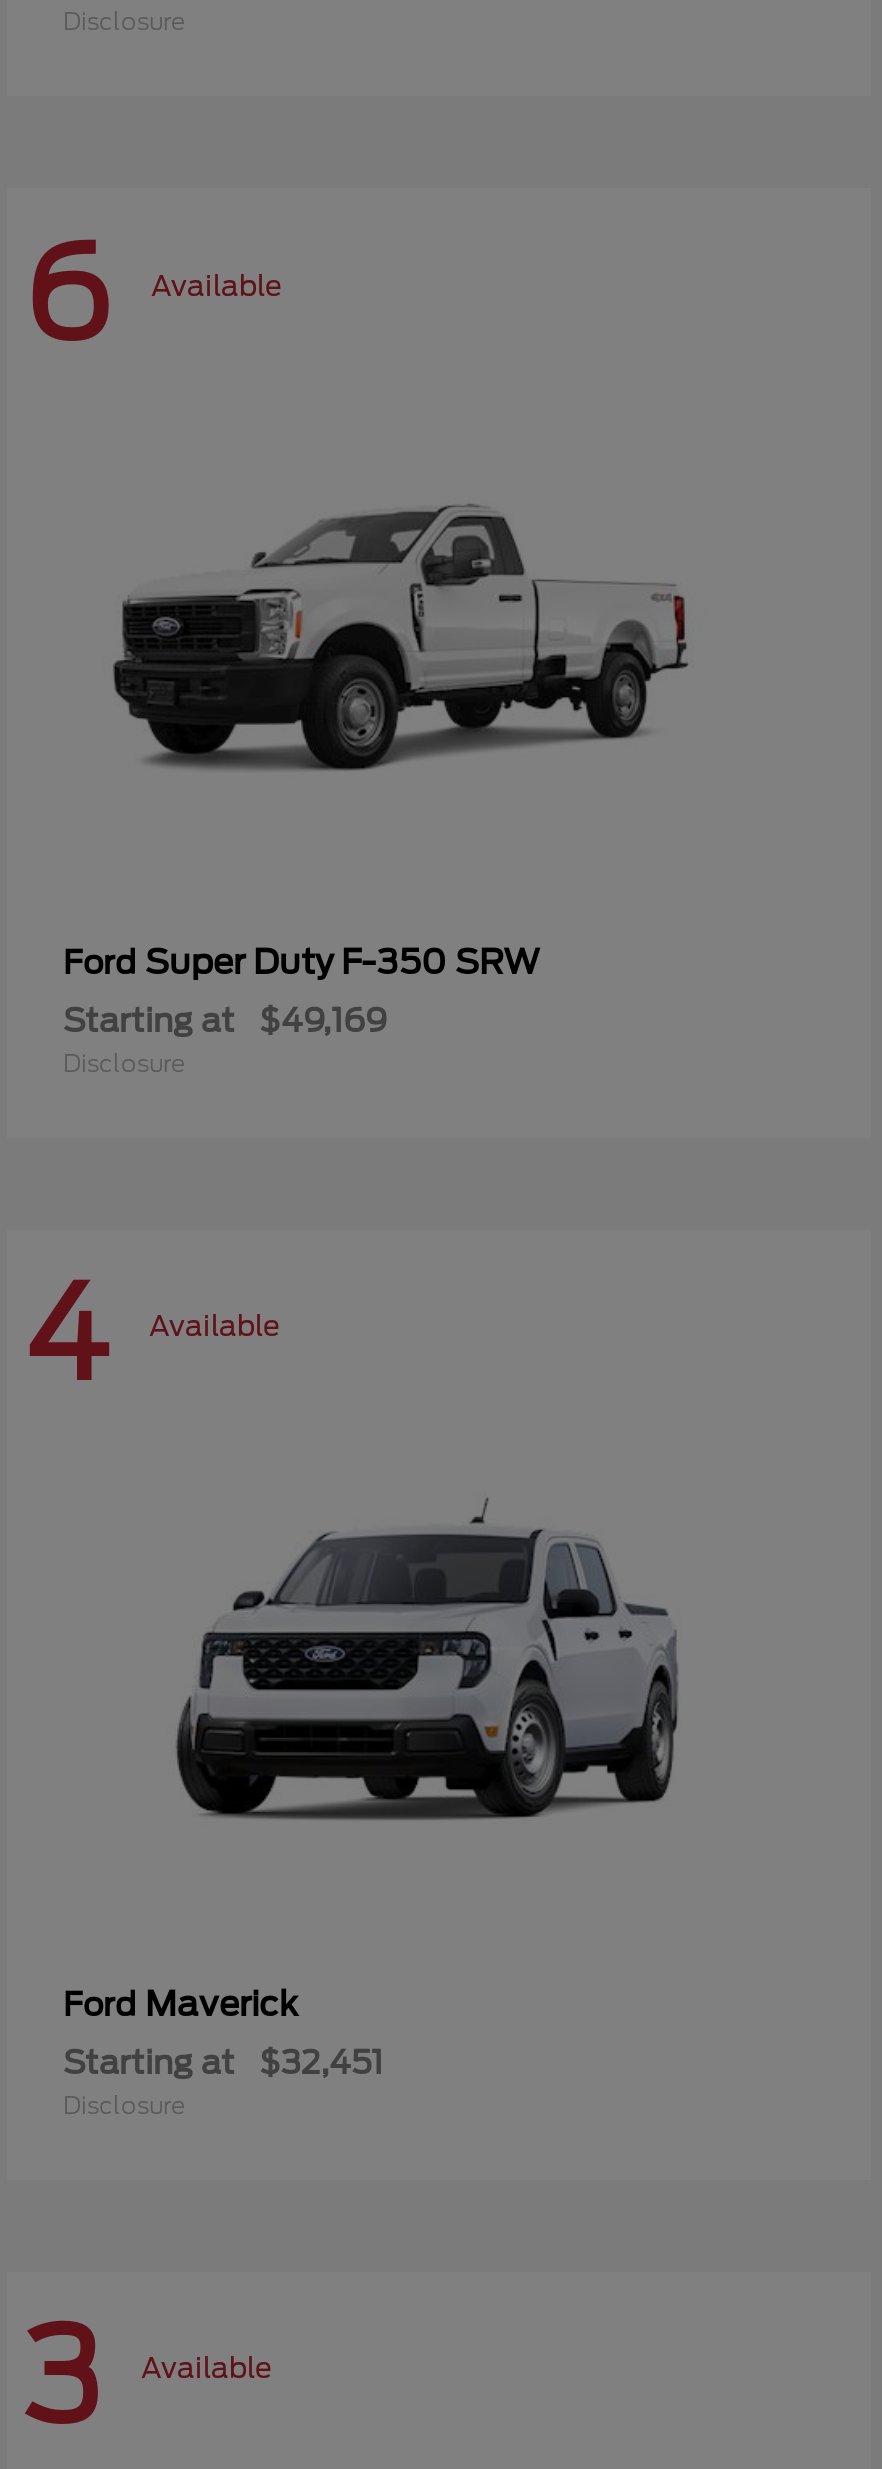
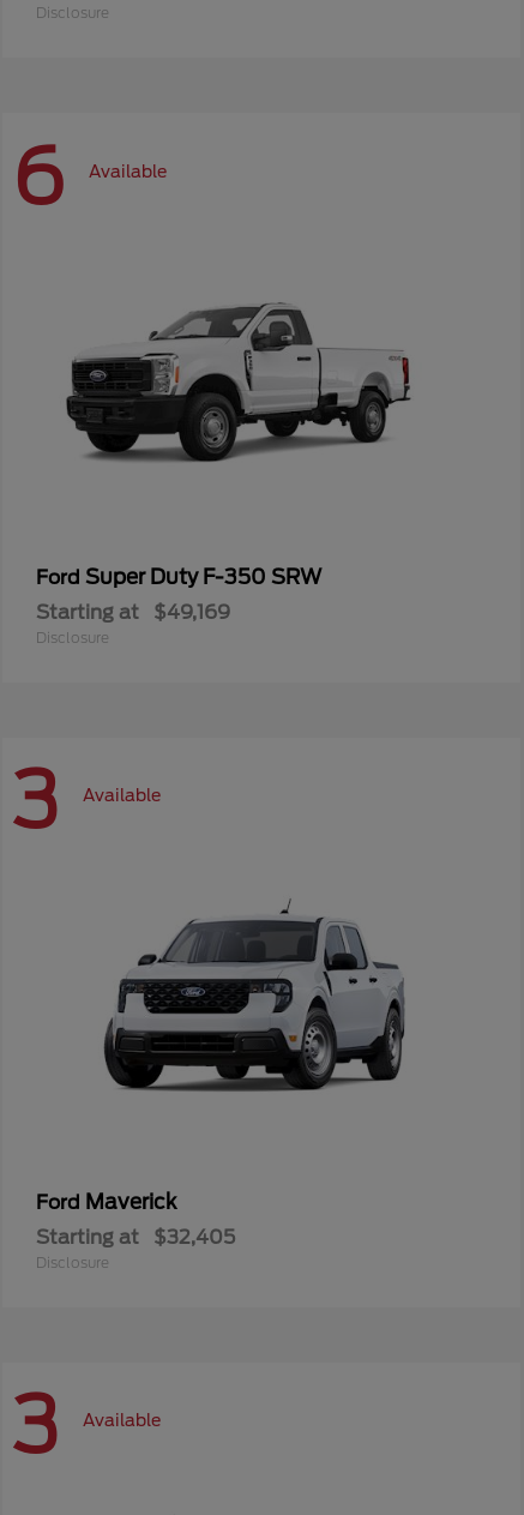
[23,1259,279,1411] 4 Available -> [12,755,161,846] 3 Available
[63,2044,383,2082] Starting at $32,451 -> [36,1226,235,1248] Starting at $32,405

